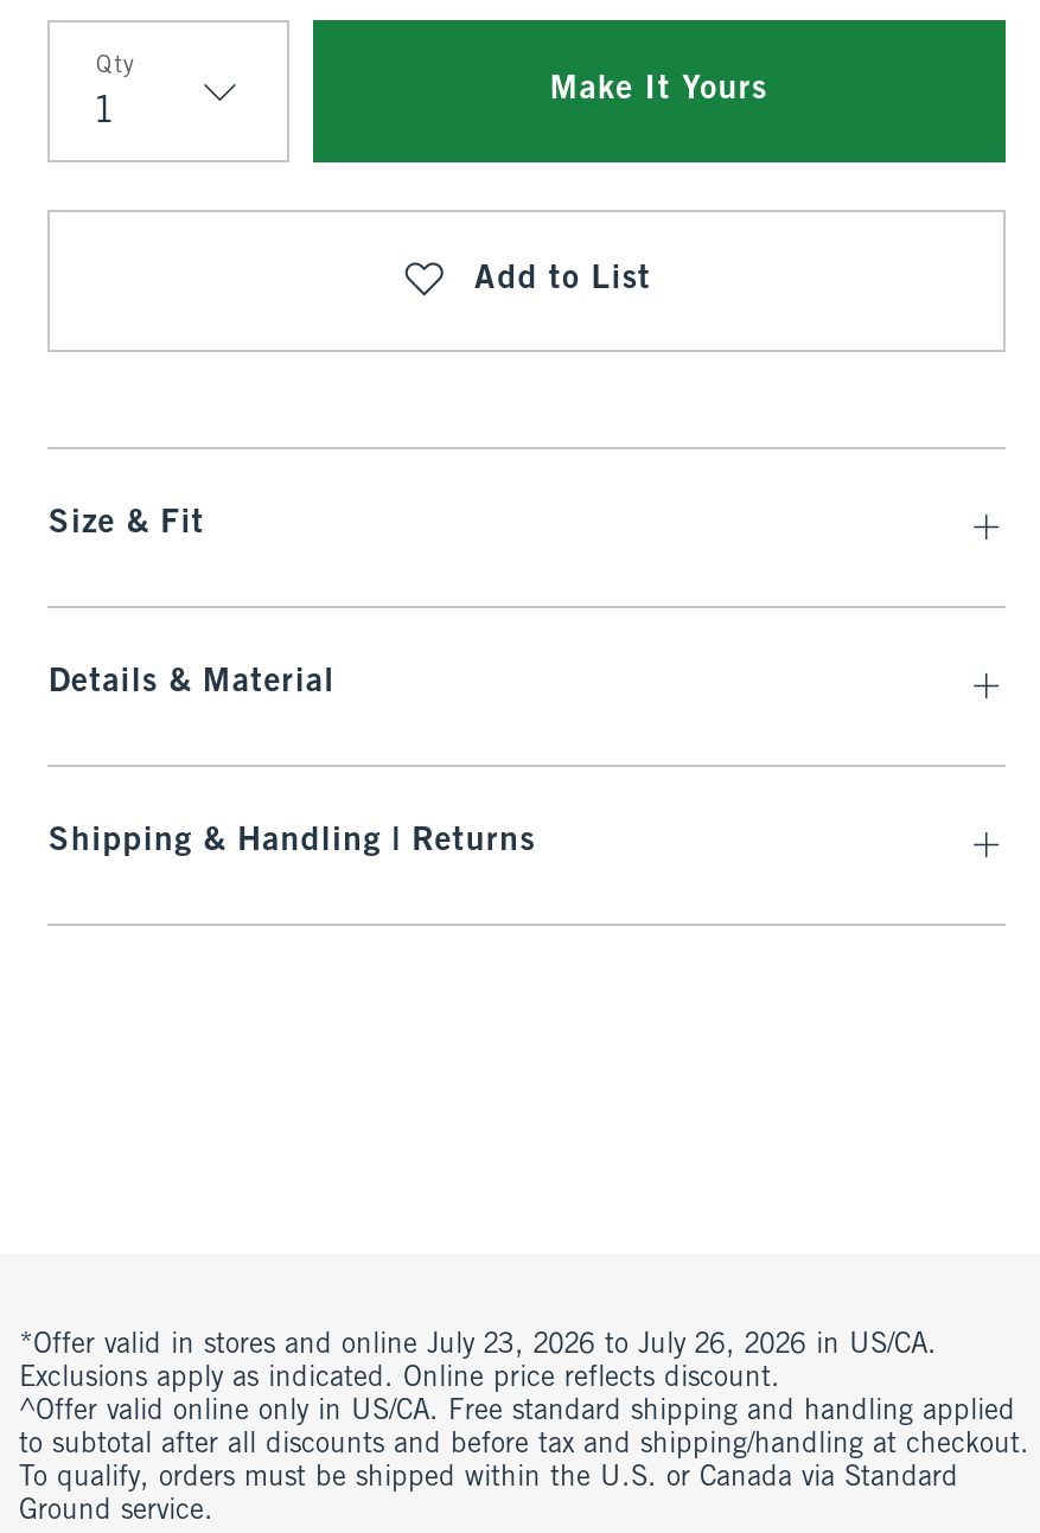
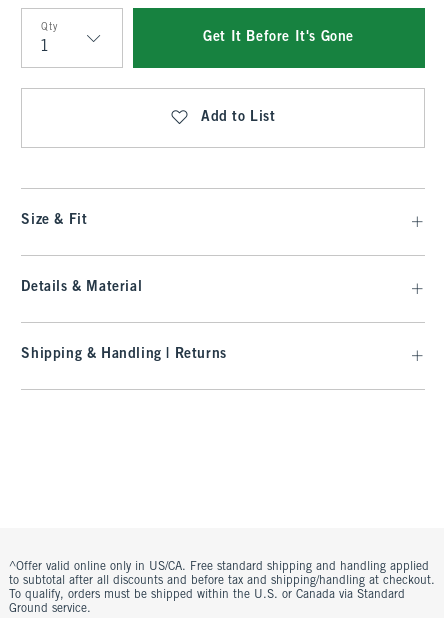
[550,75,767,106] Make It Yours -> [203,31,354,44] Get It Before It's Gone
[19,1331,937,1393] *Offer valid in stores and online July 23, 2026 to July 26, 2026 in US/CA. | Exclusions apply as indicated. Online price reflects discount. -> none

